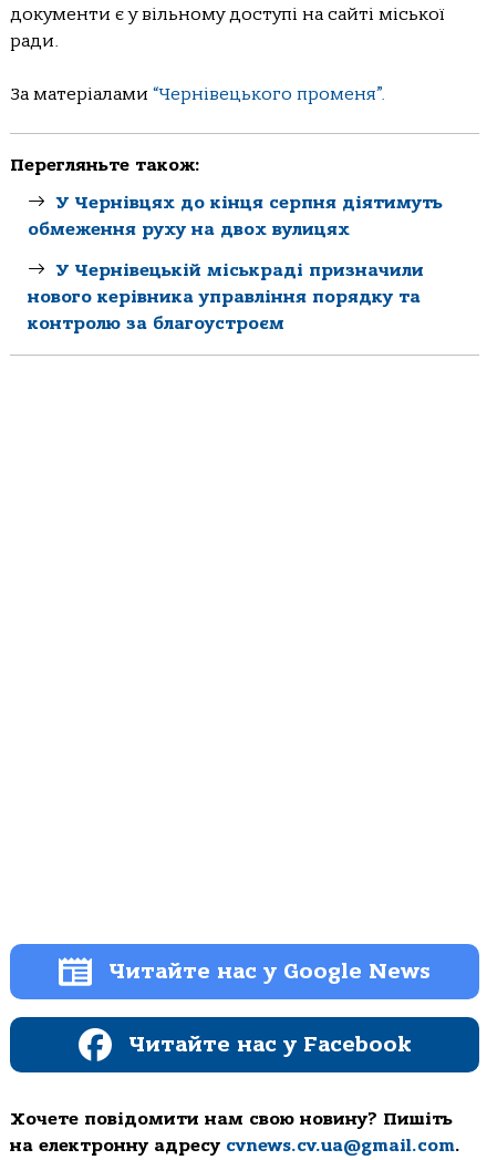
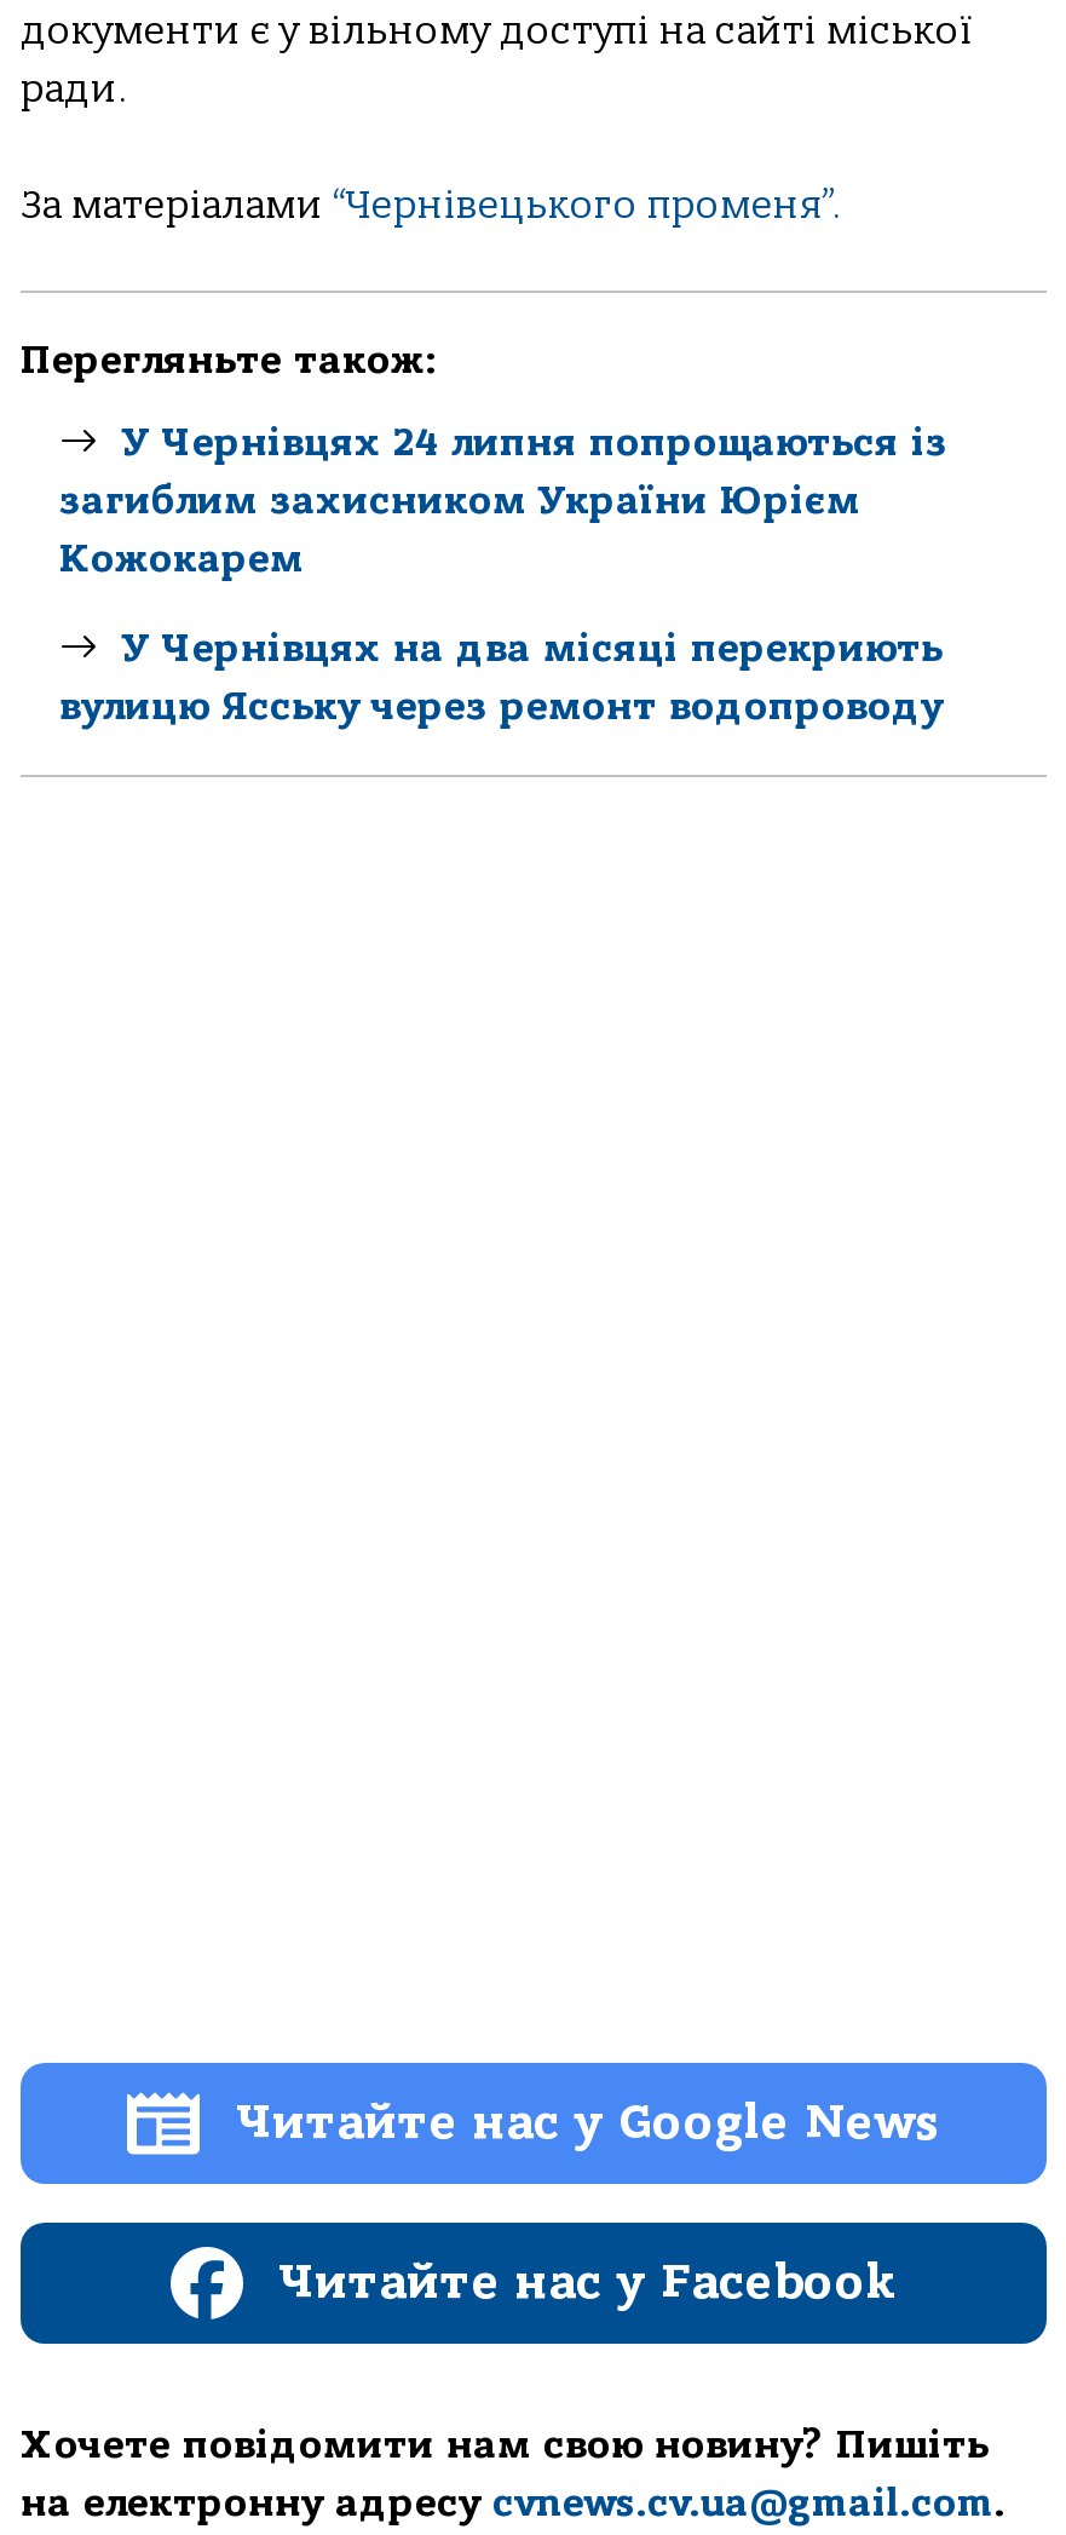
[28,193,443,239] У Чернівцях до кінця серпня діятимуть | обмеження руху на двох вулицях -> [59,421,947,581] У Чернівцях 24 липня попрощаються із | загиблим захисником України Юрієм | Кожокарем
[28,260,424,333] У Чернівецькій міськраді призначили | нового керівника управління порядку та | контролю за благоустроєм -> [59,626,943,728] У Чернівцях на два місяці перекриють | вулицю Ясську через ремонт водопроводу

